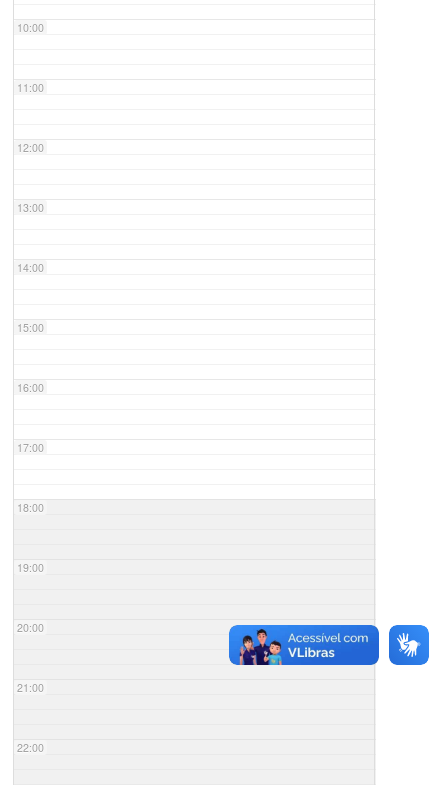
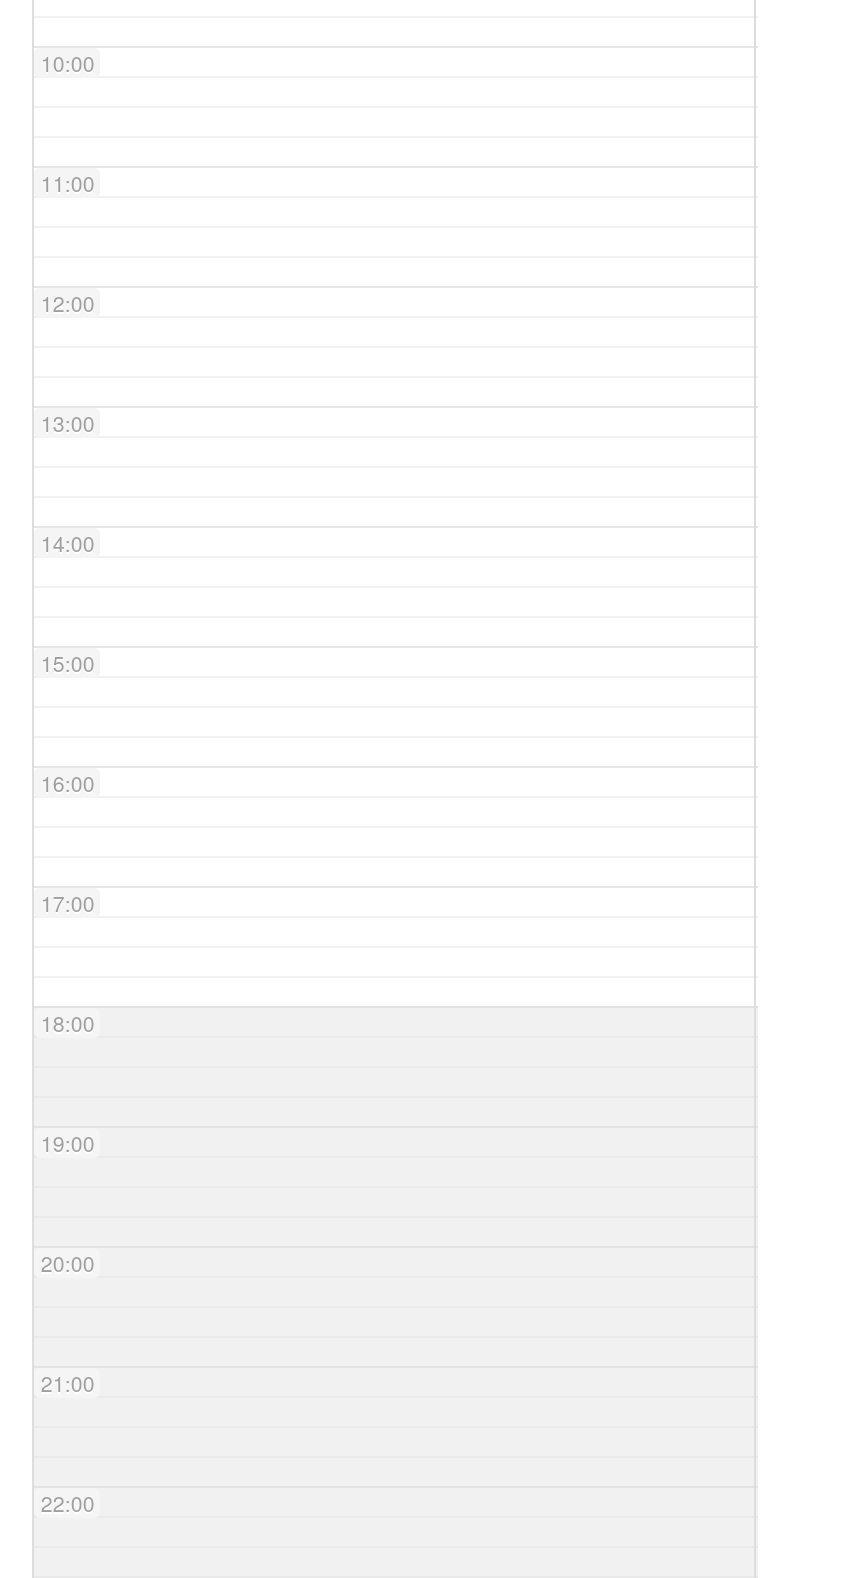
[228,624,380,666] [image] -> none
[388,624,430,666] [image] -> none

